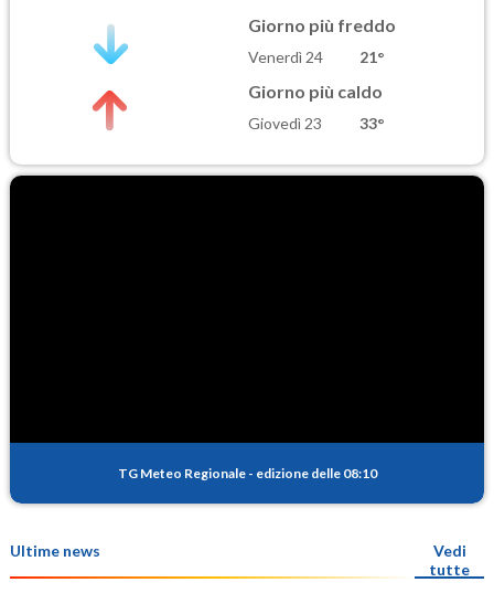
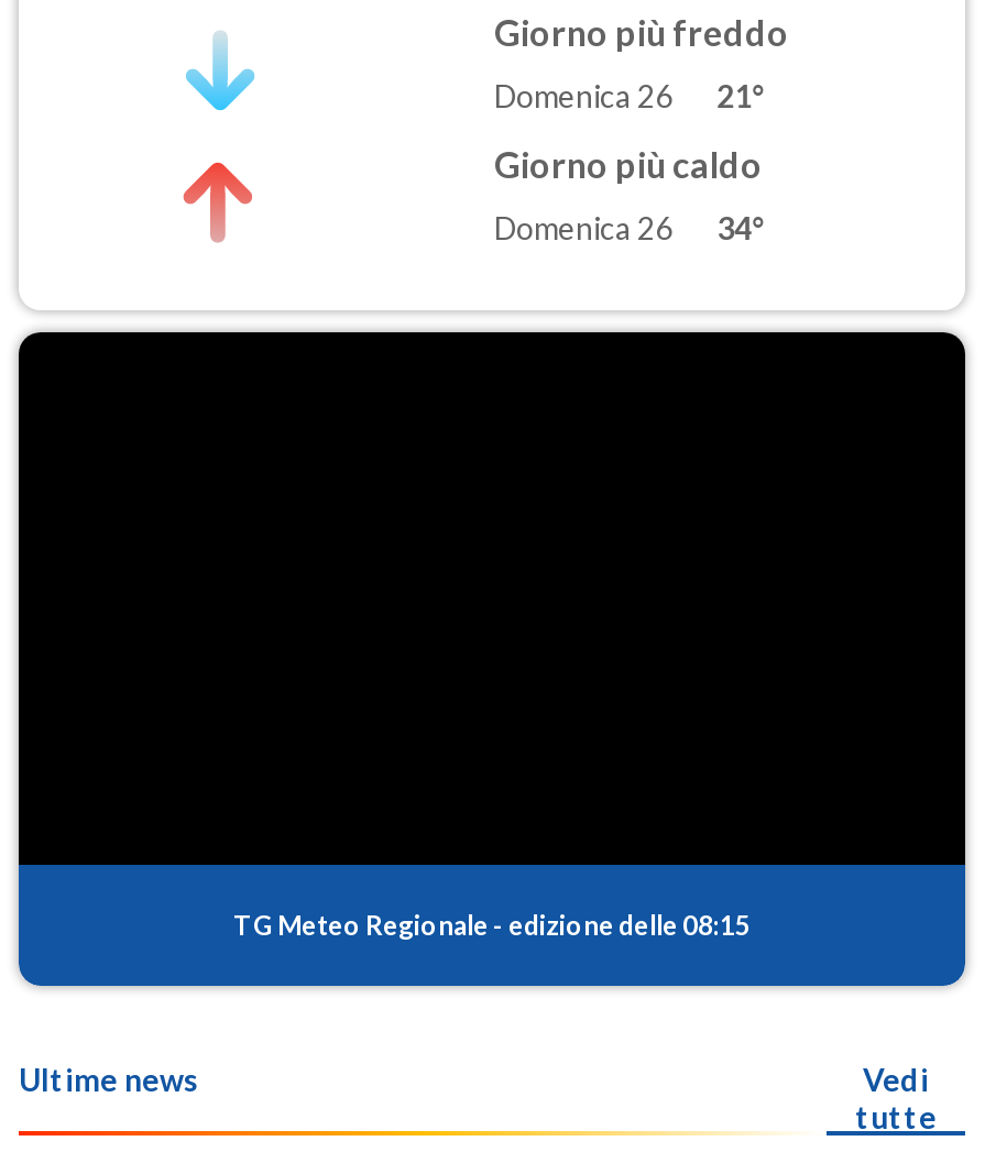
[248,48,385,66] Venerdì 24 21° -> [494,77,767,115] Domenica 26 21°
[248,114,385,133] Giovedì 23 | 33° -> [494,210,767,247] Domenica 26 | 34°
[117,464,377,481] TG Meteo Regionale - edizione delle 08:10 -> [233,908,751,941] TG Meteo Regionale - edizione delle 08:15

